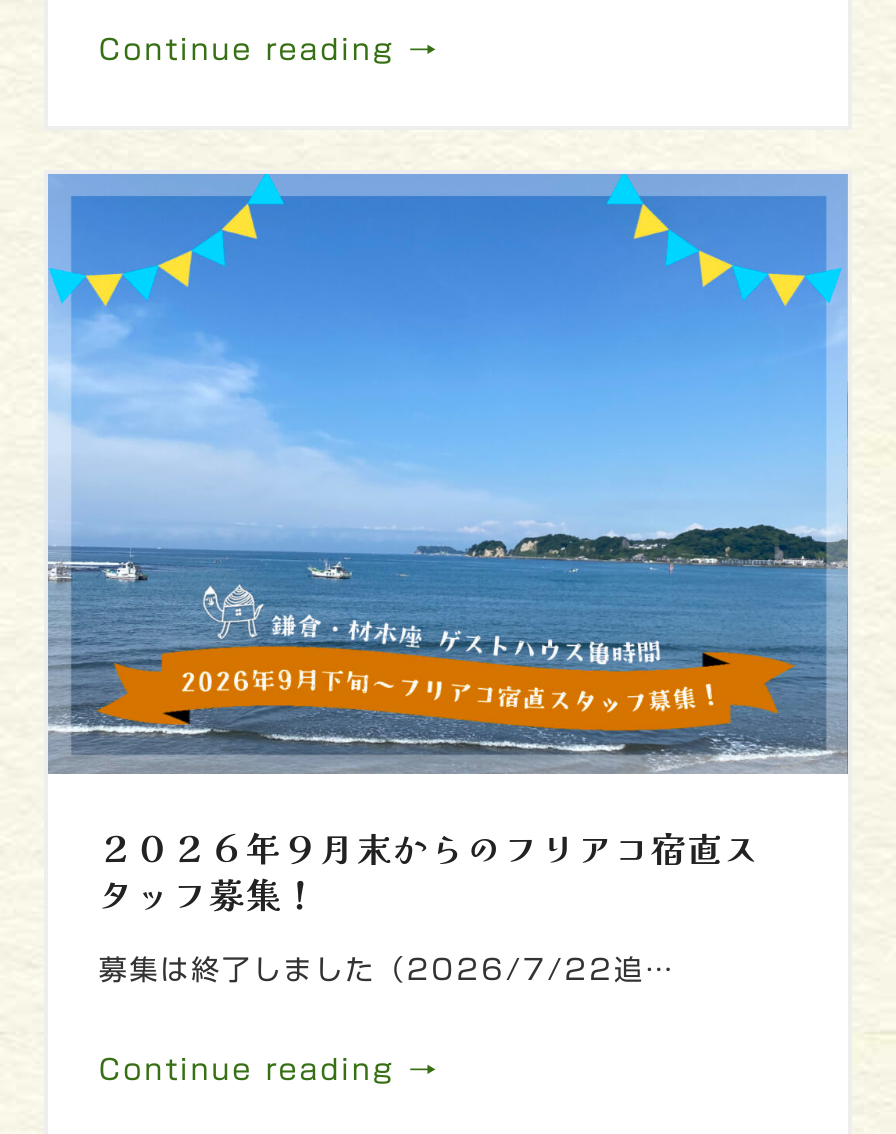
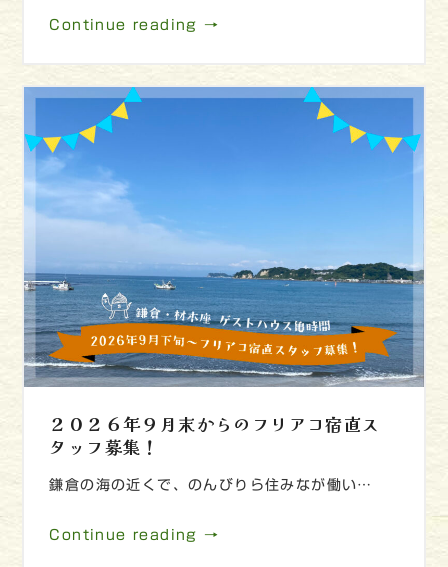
[99,956,676,984] 募集は終了しました（2026/7/22追… -> [49,478,373,492] 鎌倉の海の近くで、のんびりら住みなが働い…

